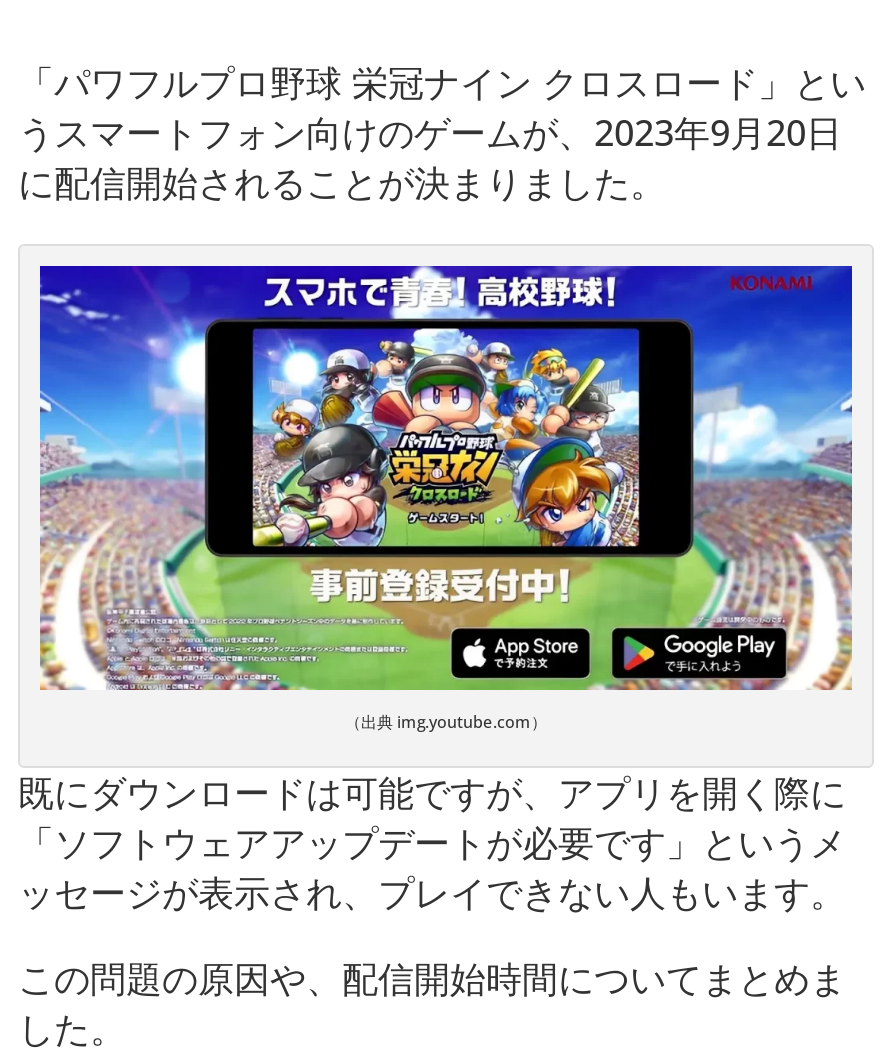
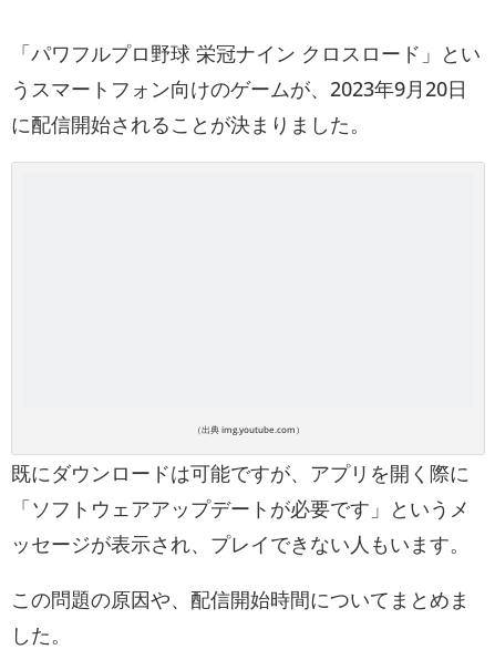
[38,264,854,692] [image] -> none

